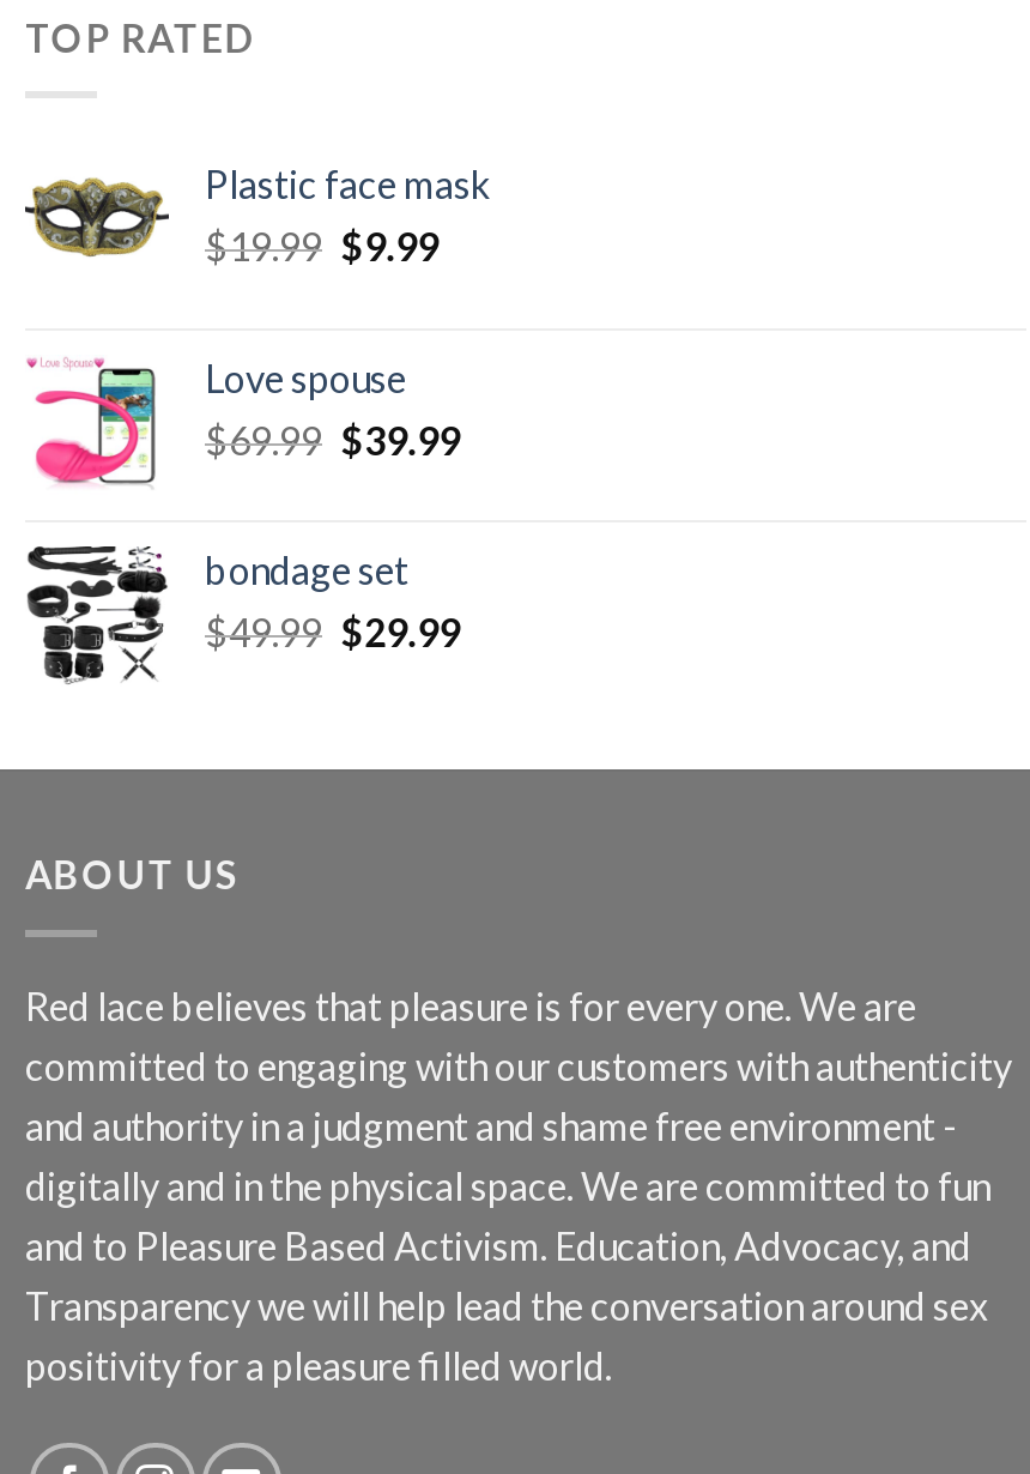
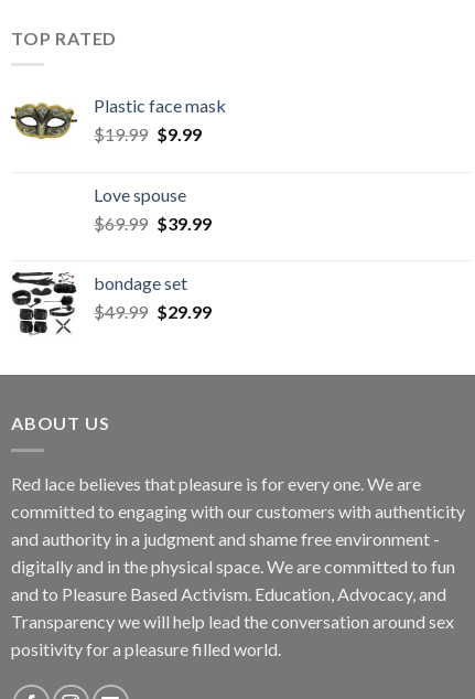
[25,357,157,487] [image] -> none

